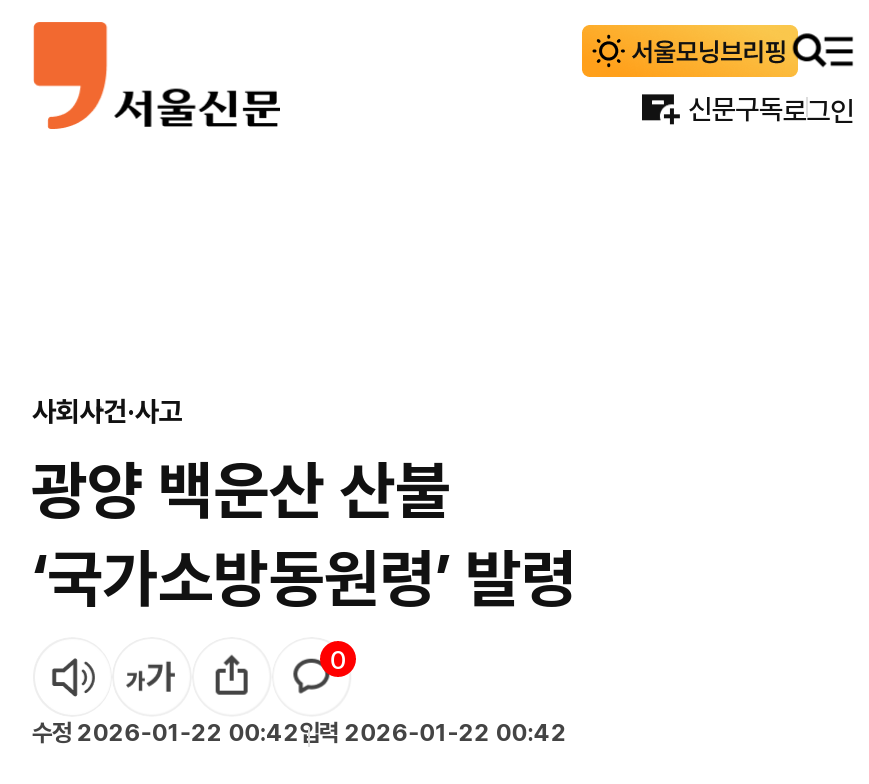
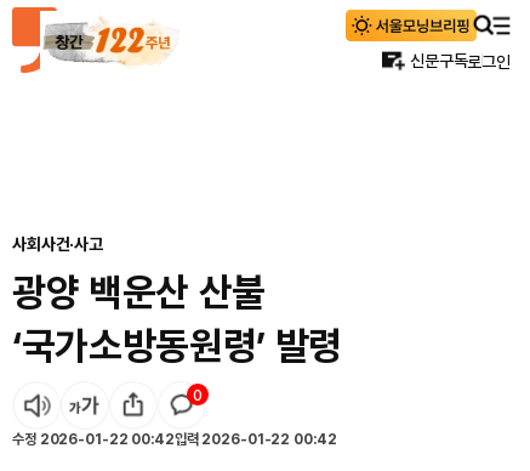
[38,21,294,129] [image] -> [39,11,172,72] [image]

